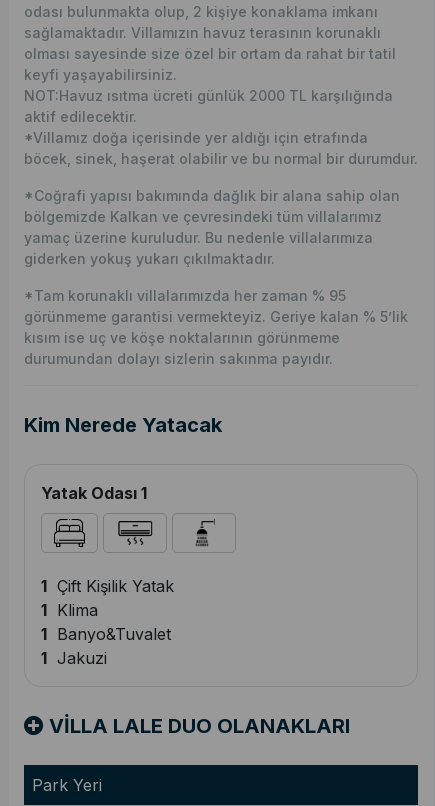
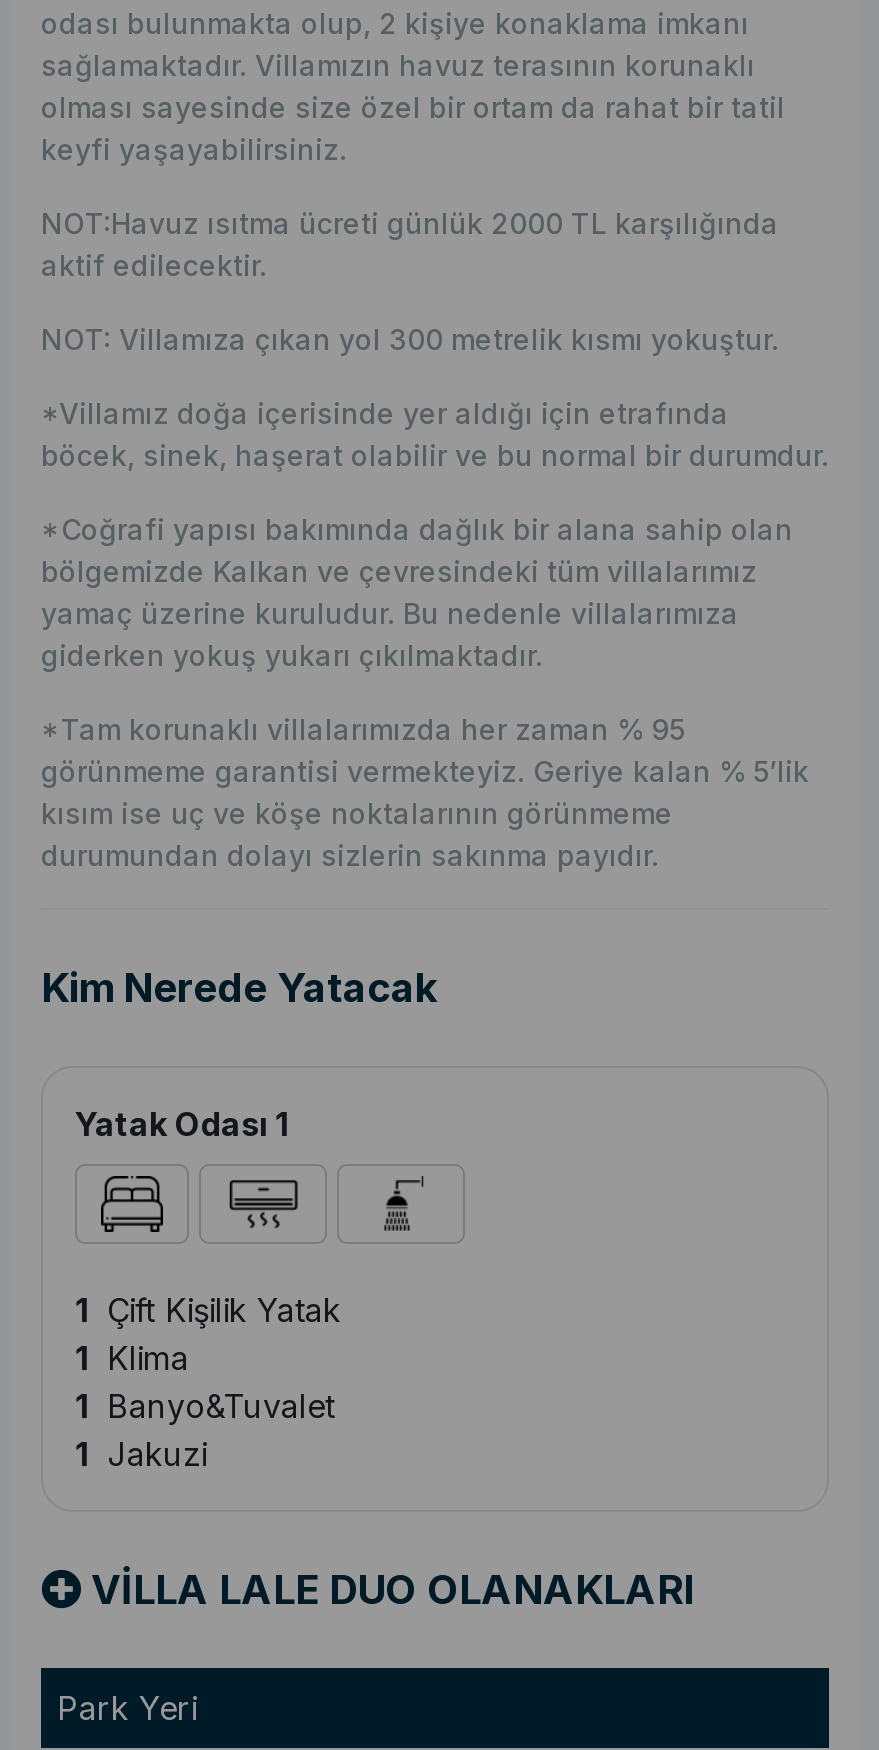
none -> [41,322,787,356] NOT: Villamıza çıkan yol 300 metrelik kısmı yokuştur.

